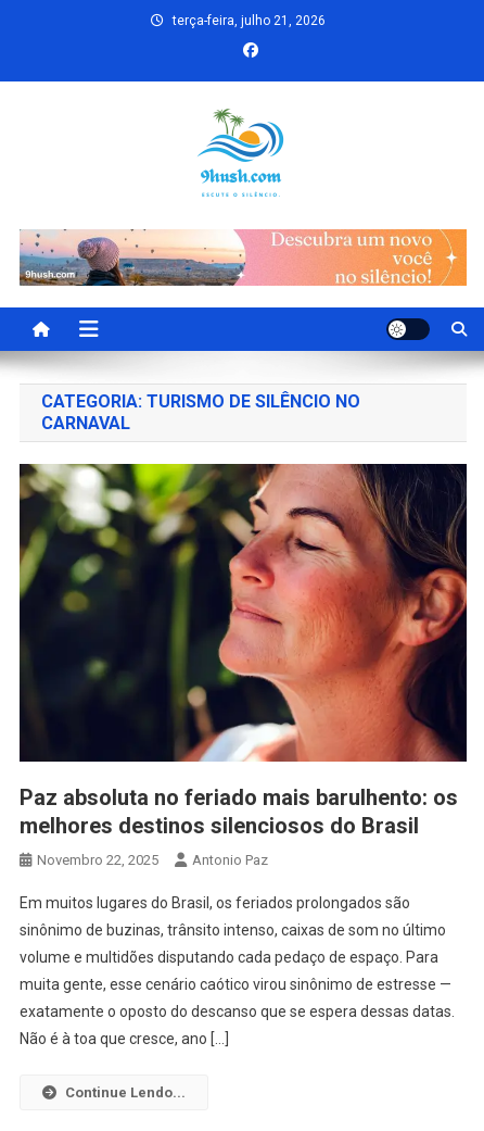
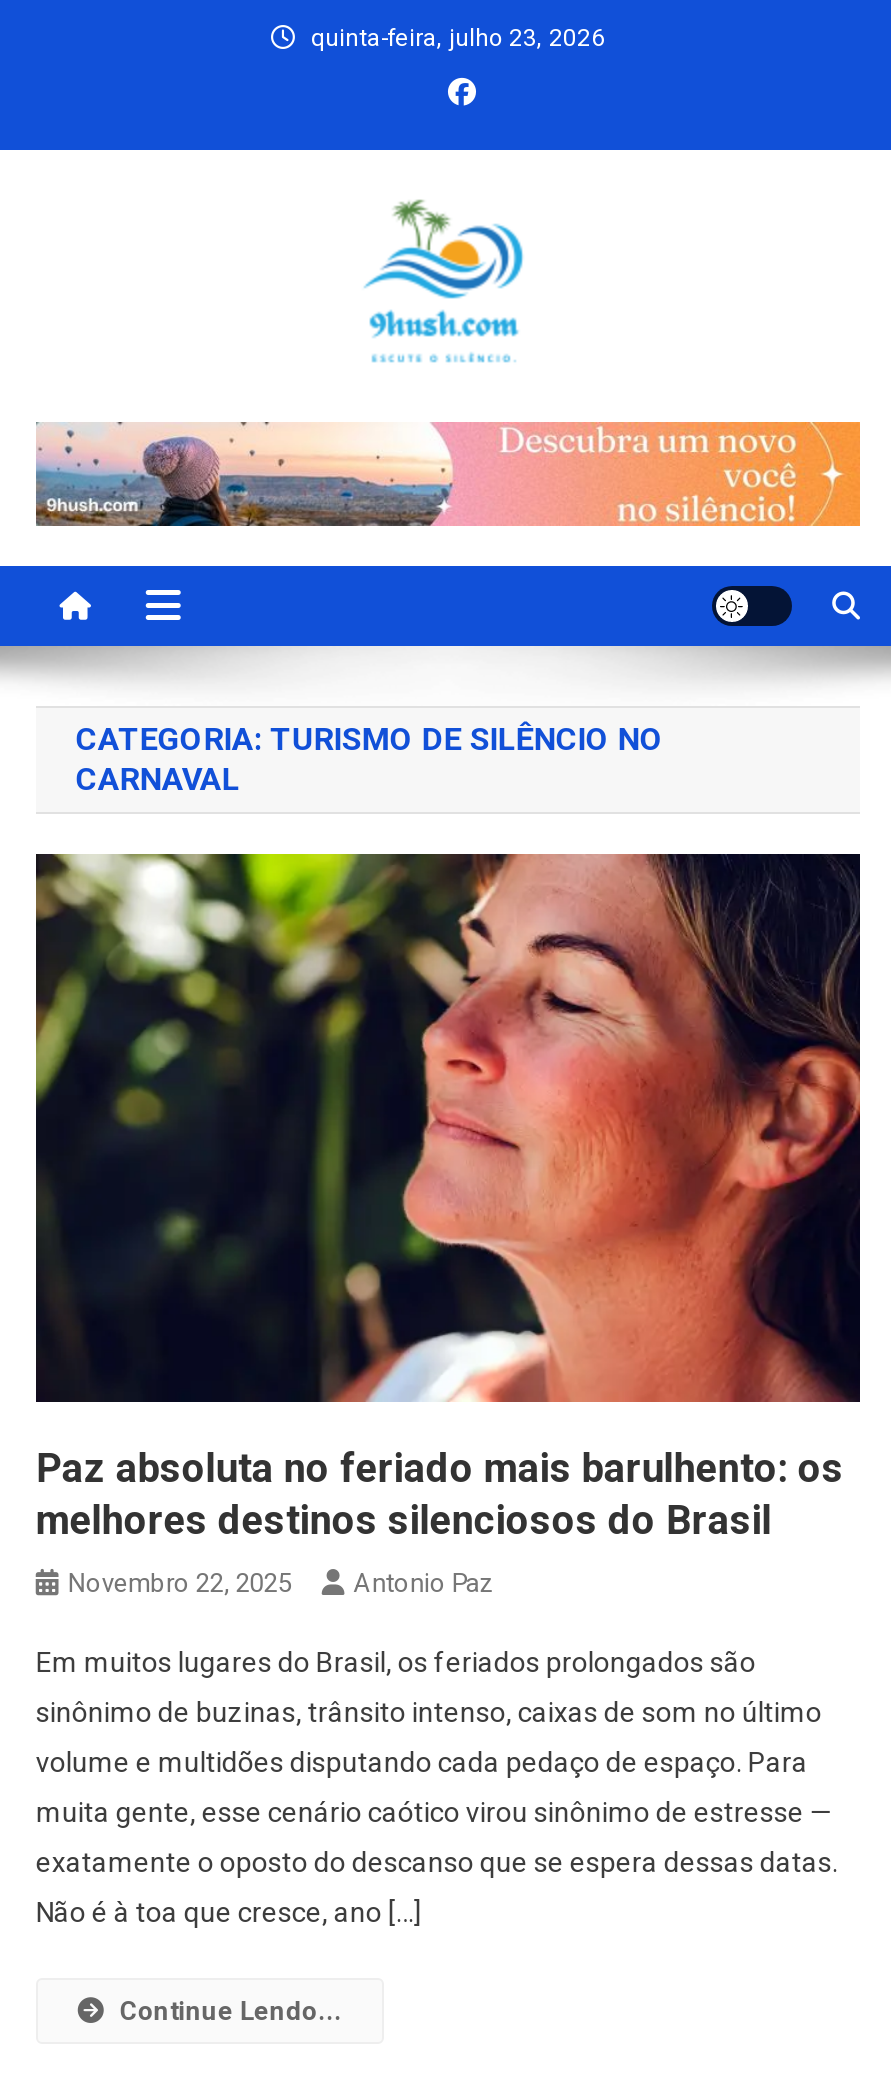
[172,13,325,28] terça-feira, julho 21, 2026 -> [311,24,605,52] quinta-feira, julho 23, 2026

